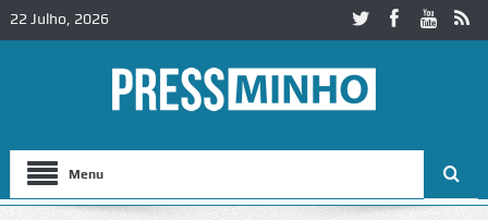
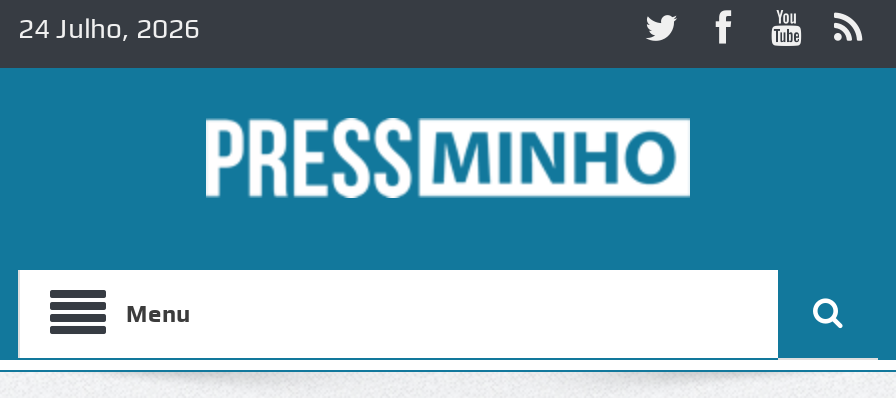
[10,10,109,27] 22 Julho, 2026 -> [18,12,200,44] 24 Julho, 2026

